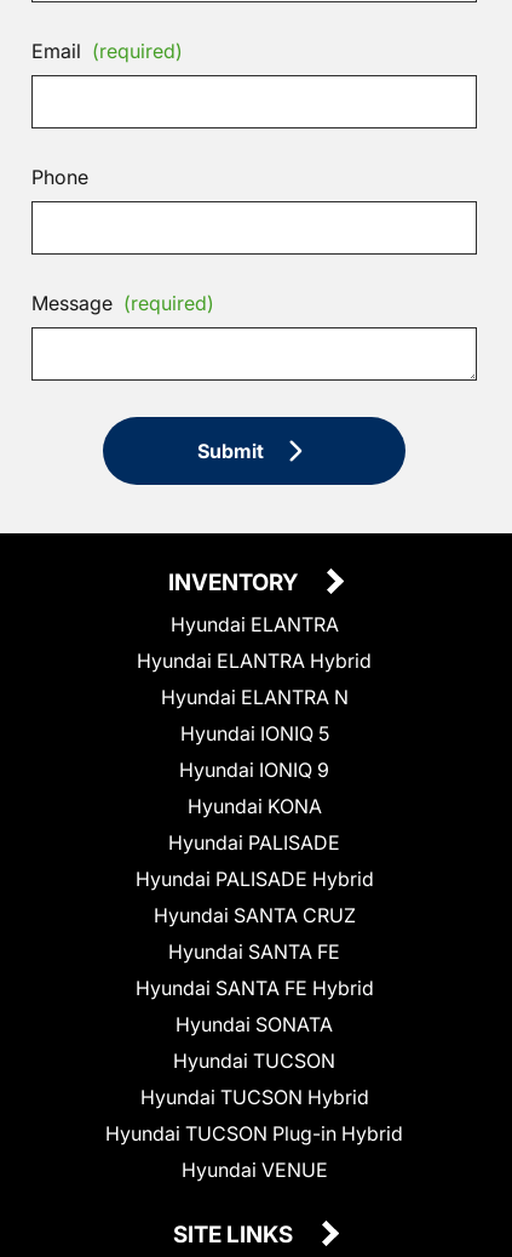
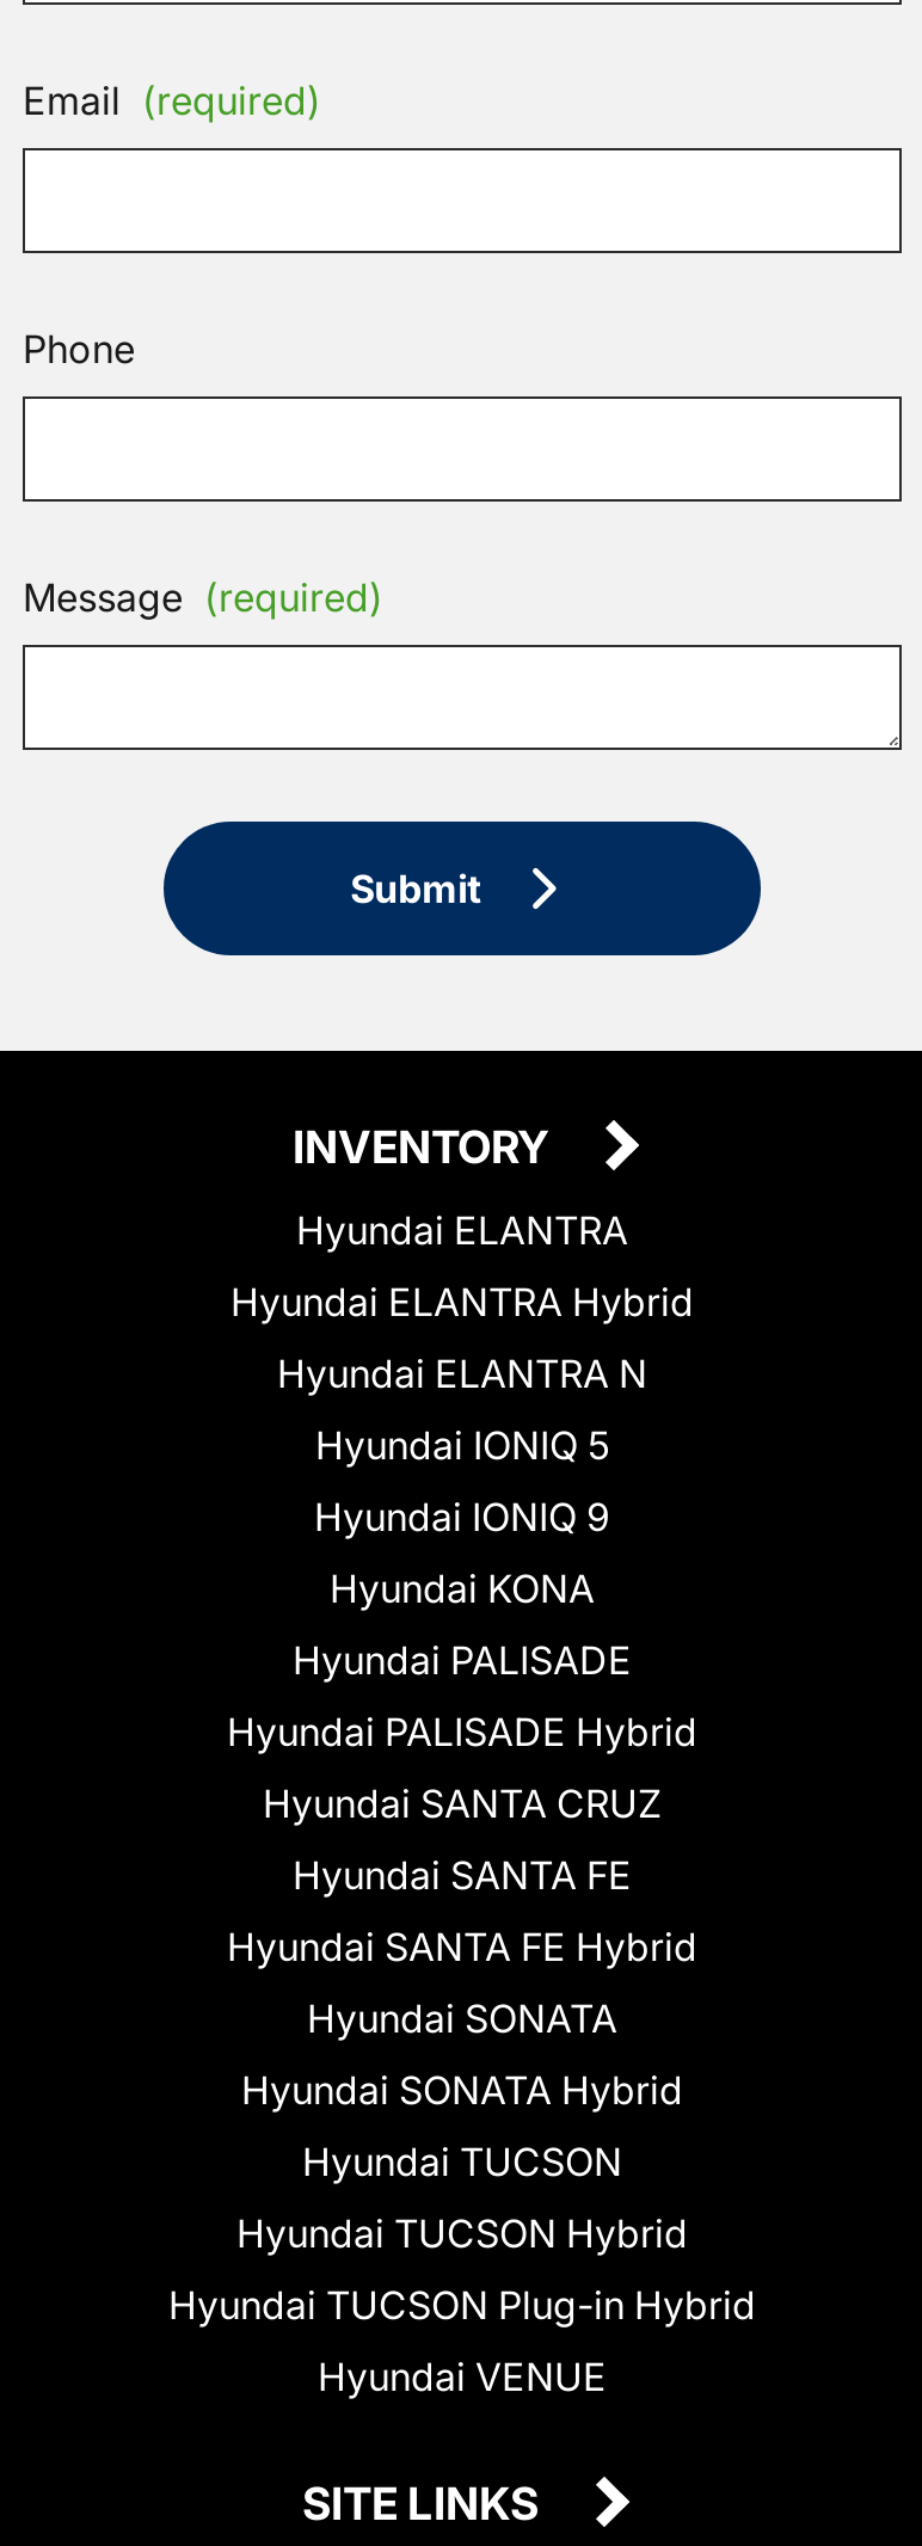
none -> [241,2065,683,2113] Hyundai SONATA Hybrid

